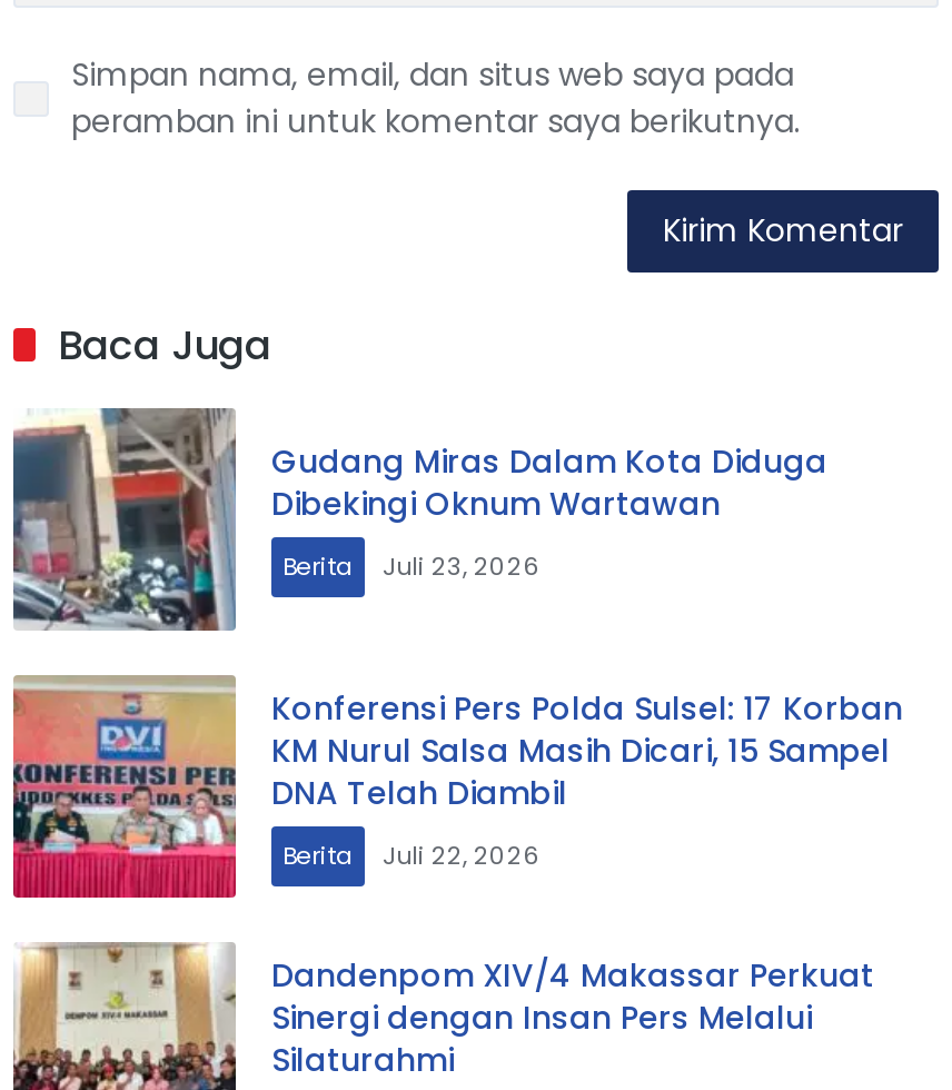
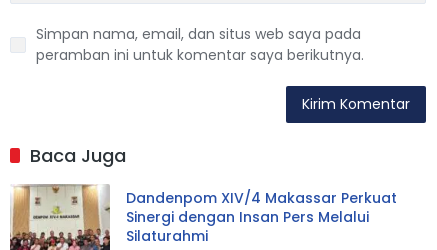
[11,407,903,873] [image] | Gudang Miras Dalam Kota Diduga | Dibekingi Oknum Wartawan | Berita | Juli 23, 2026 | Konferensi Pers Polda Sulsel: 17 Korban | KM Nurul Salsa Masih Dicari, 15 Sampel | DNA Telah Diambil | Berita | Juli 22, 2026 -> none
[11,674,238,901] [image] -> none

